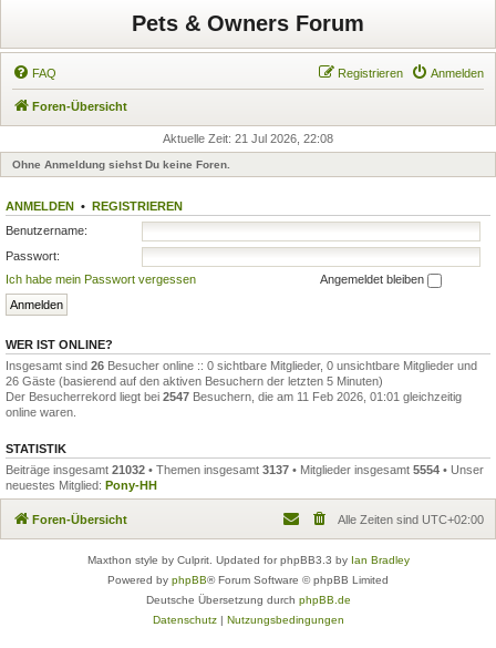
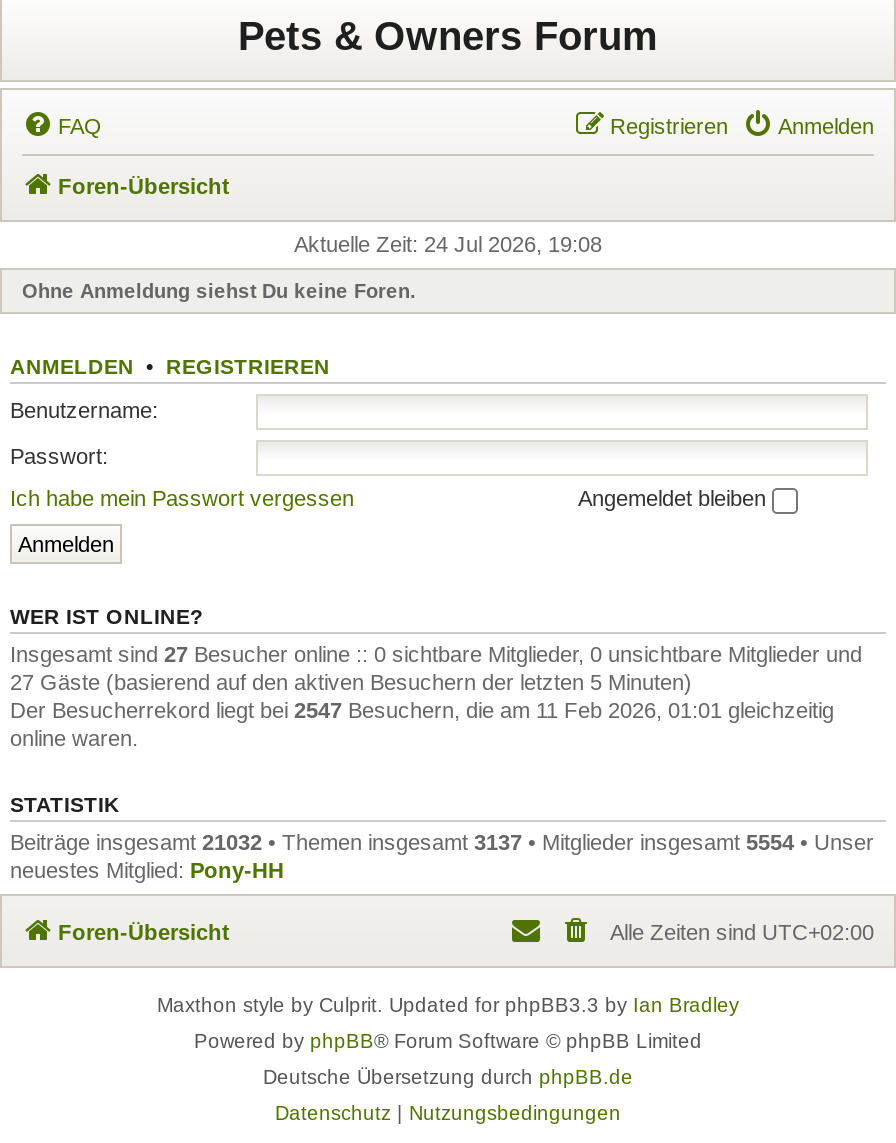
[163,132,333,145] Aktuelle Zeit: 21 Jul 2026, 22:08 -> [294,232,602,256] Aktuelle Zeit: 24 Jul 2026, 19:08
[6,358,477,372] Insgesamt sind 26 Besucher online :: 0 sichtbare Mitglieder, 0 unsichtbare Mitglieder und -> [10,641,862,665] Insgesamt sind 27 Besucher online :: 0 sichtbare Mitglieder, 0 unsichtbare Mitglieder und
[6,374,383,387] 26 Gäste (basierend auf den aktiven Besuchern der letzten 5 Minuten) -> [10,669,692,693] 27 Gäste (basierend auf den aktiven Besuchern der letzten 5 Minuten)

